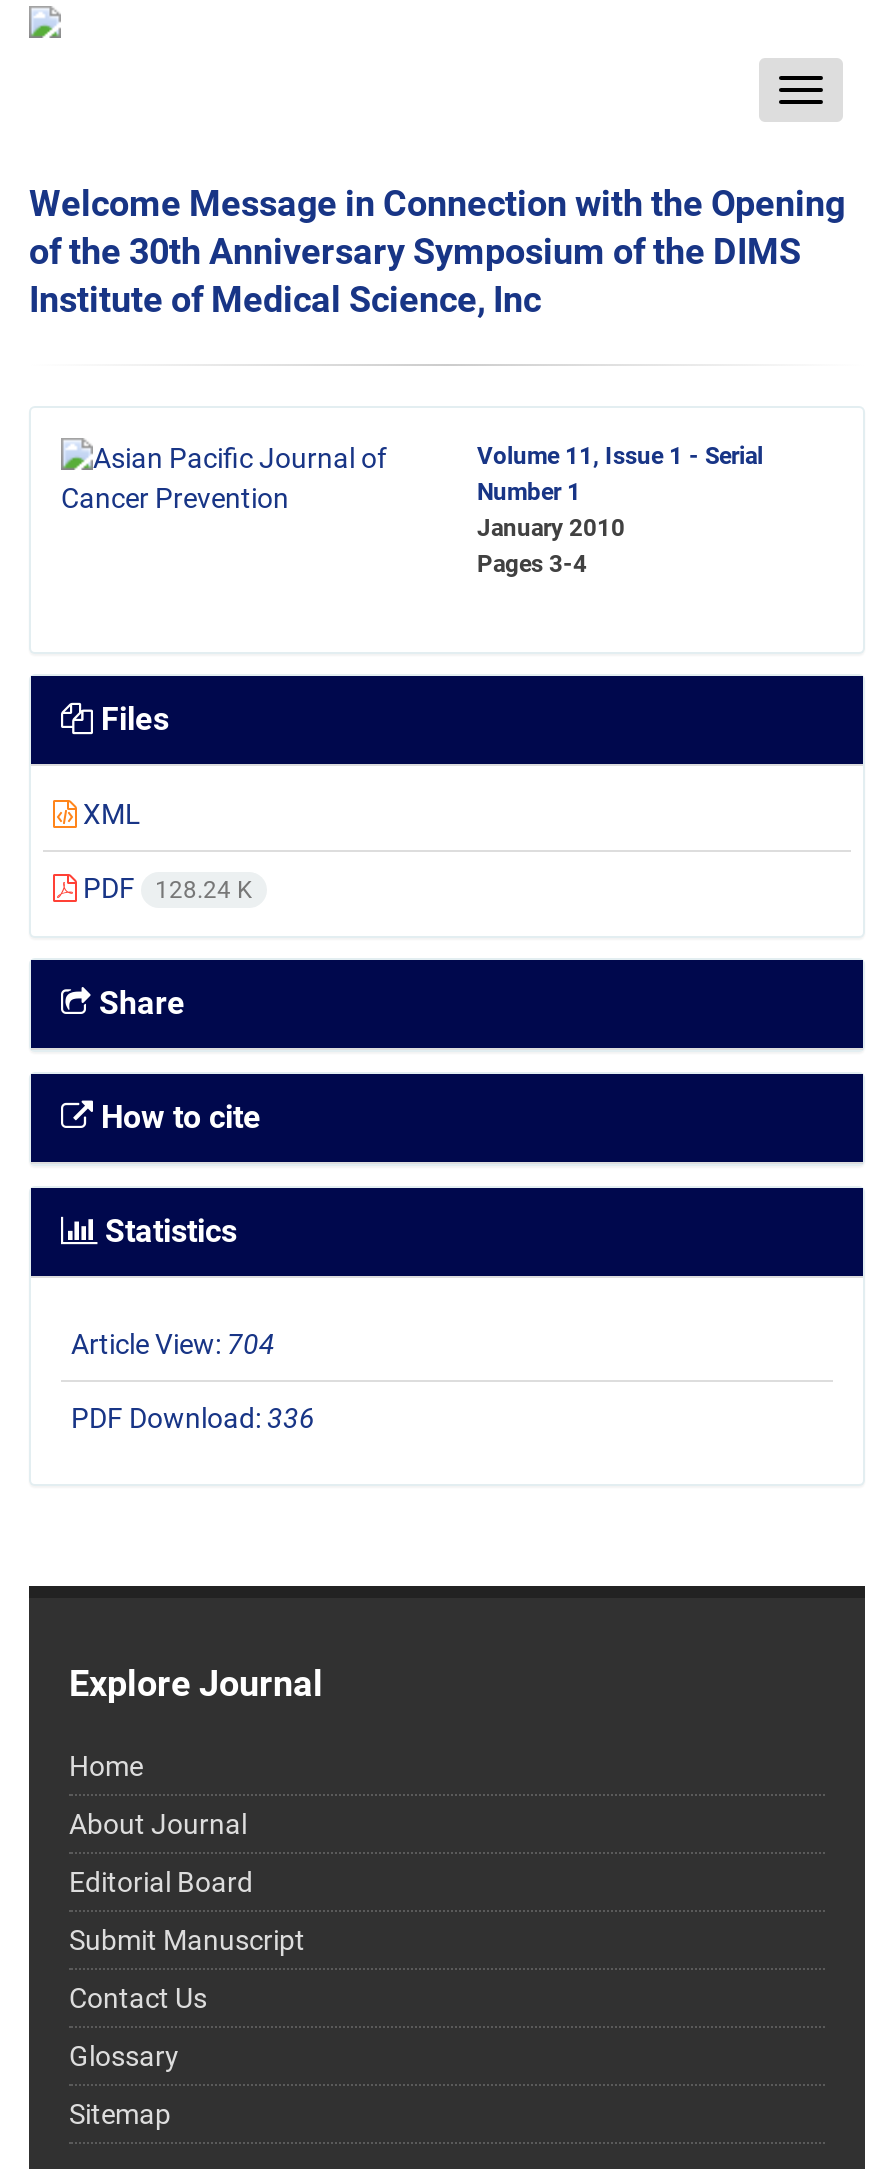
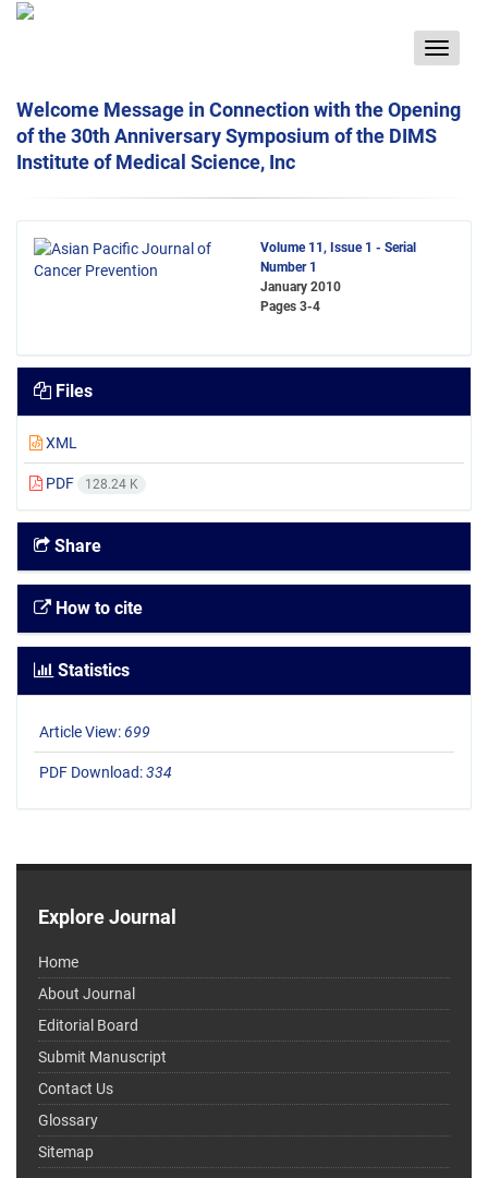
[71,1329,275,1361] Article View: 704 -> [39,723,150,741] Article View: 699
[71,1403,315,1435] PDF Download: 336 -> [39,764,172,781] PDF Download: 334

